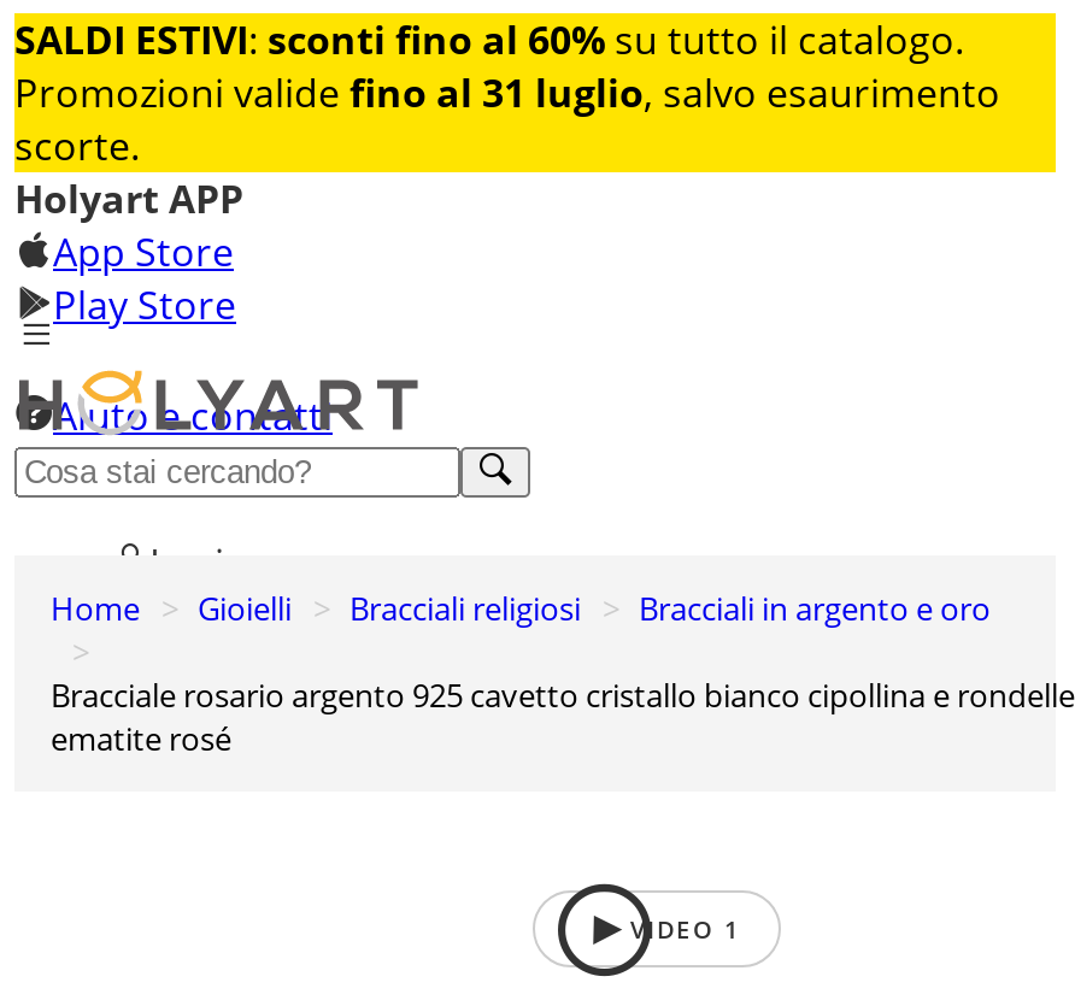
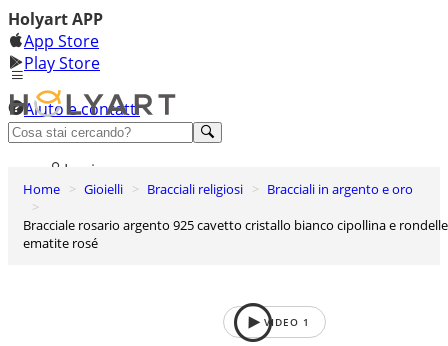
[14,13,1000,172] SALDI ESTIVI: sconti fino al 60% su tutto il catalogo. | Promozioni valide fino al 31 luglio, salvo esaurimento | scorte. -> none

